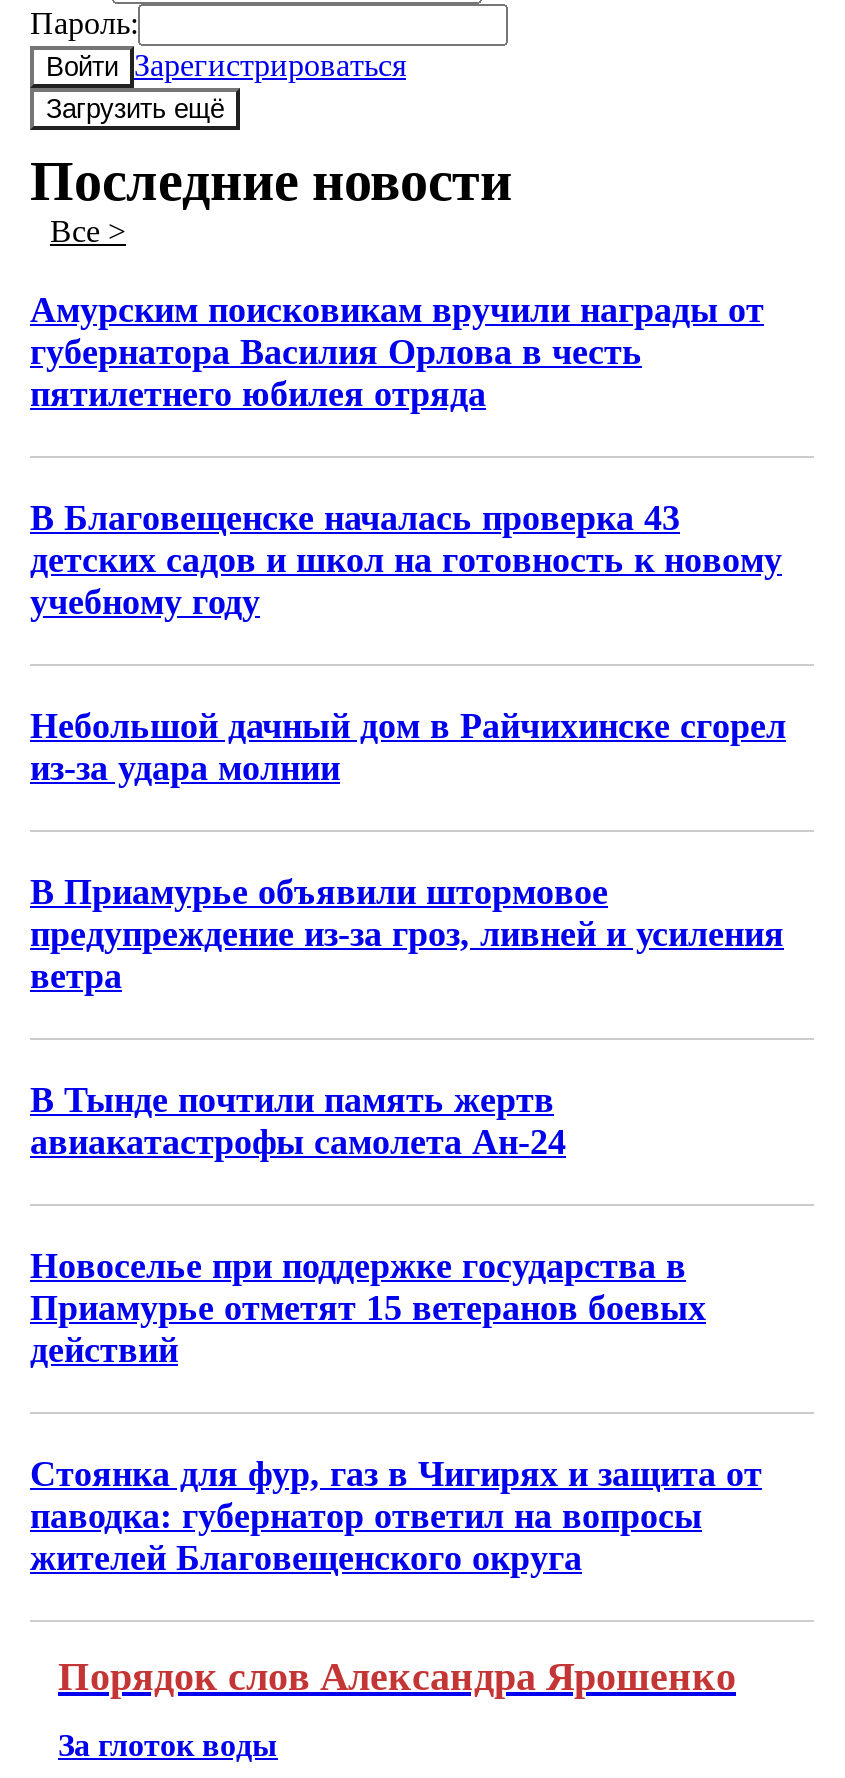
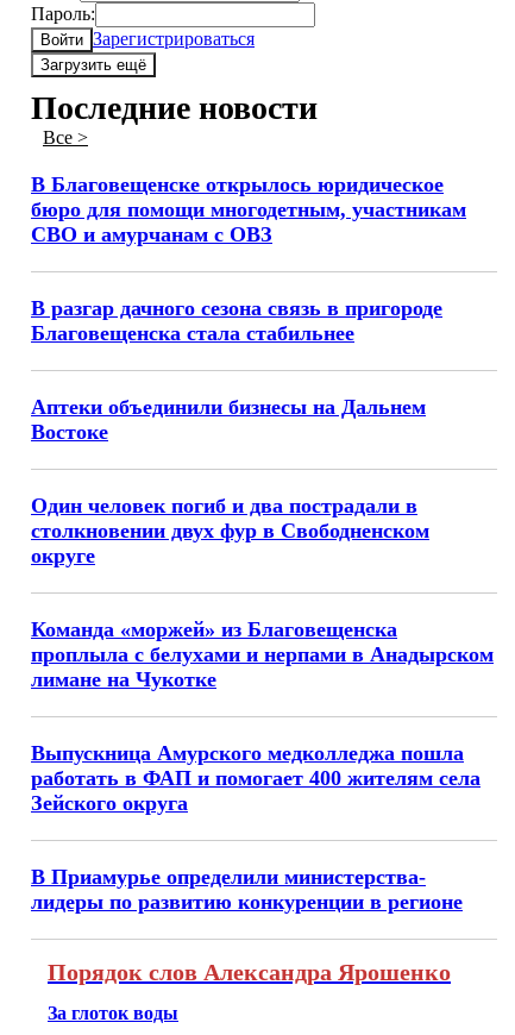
[30,291,764,415] Амурским поисковикам вручили награды от | губернатора Василия Орлова в честь | пятилетнего юбилея отряда -> [31,173,466,247] В Благовещенске открылось юридическое | бюро для помощи многодетным, участникам | СВО и амурчанам с ОВЗ
[30,499,782,623] В Благовещенске началась проверка 43 | детских садов и школ на готовность к новому | учебному году -> [31,297,442,345] В разгар дачного сезона связь в пригороде | Благовещенска стала стабильнее
[30,707,786,789] Небольшой дачный дом в Райчихинске сгорел | из-за удара молнии -> [31,395,426,444] Аптеки объединили бизнесы на Дальнем | Востоке
[30,873,784,997] В Приамурье объявили штормовое | предупреждение из-за гроз, ливней и усиления | ветра -> [31,494,429,568] Один человек погиб и два пострадали в | столкновении двух фур в Свободненском | округе
[30,1081,566,1163] В Тынде почтили память жертв | авиакатастрофы самолета Ан-24 -> [31,618,494,692] Команда «моржей» из Благовещенска | проплыла с белухами и нерпами в Анадырском | лимане на Чукотке
[30,1247,706,1371] Новоселье при поддержке государства в | Приамурье отметят 15 ветеранов боевых | действий -> [31,742,481,815] Выпускница Амурского медколледжа пошла | работать в ФАП и помогает 400 жителям села | Зейского округа
[30,1455,762,1579] Стоянка для фур, газ в Чигирях и защита от | паводка: губернатор ответил на вопросы | жителей Благовещенского округа -> [31,865,463,914] В Приамурье определили министерства- | лидеры по развитию конкуренции в регионе

